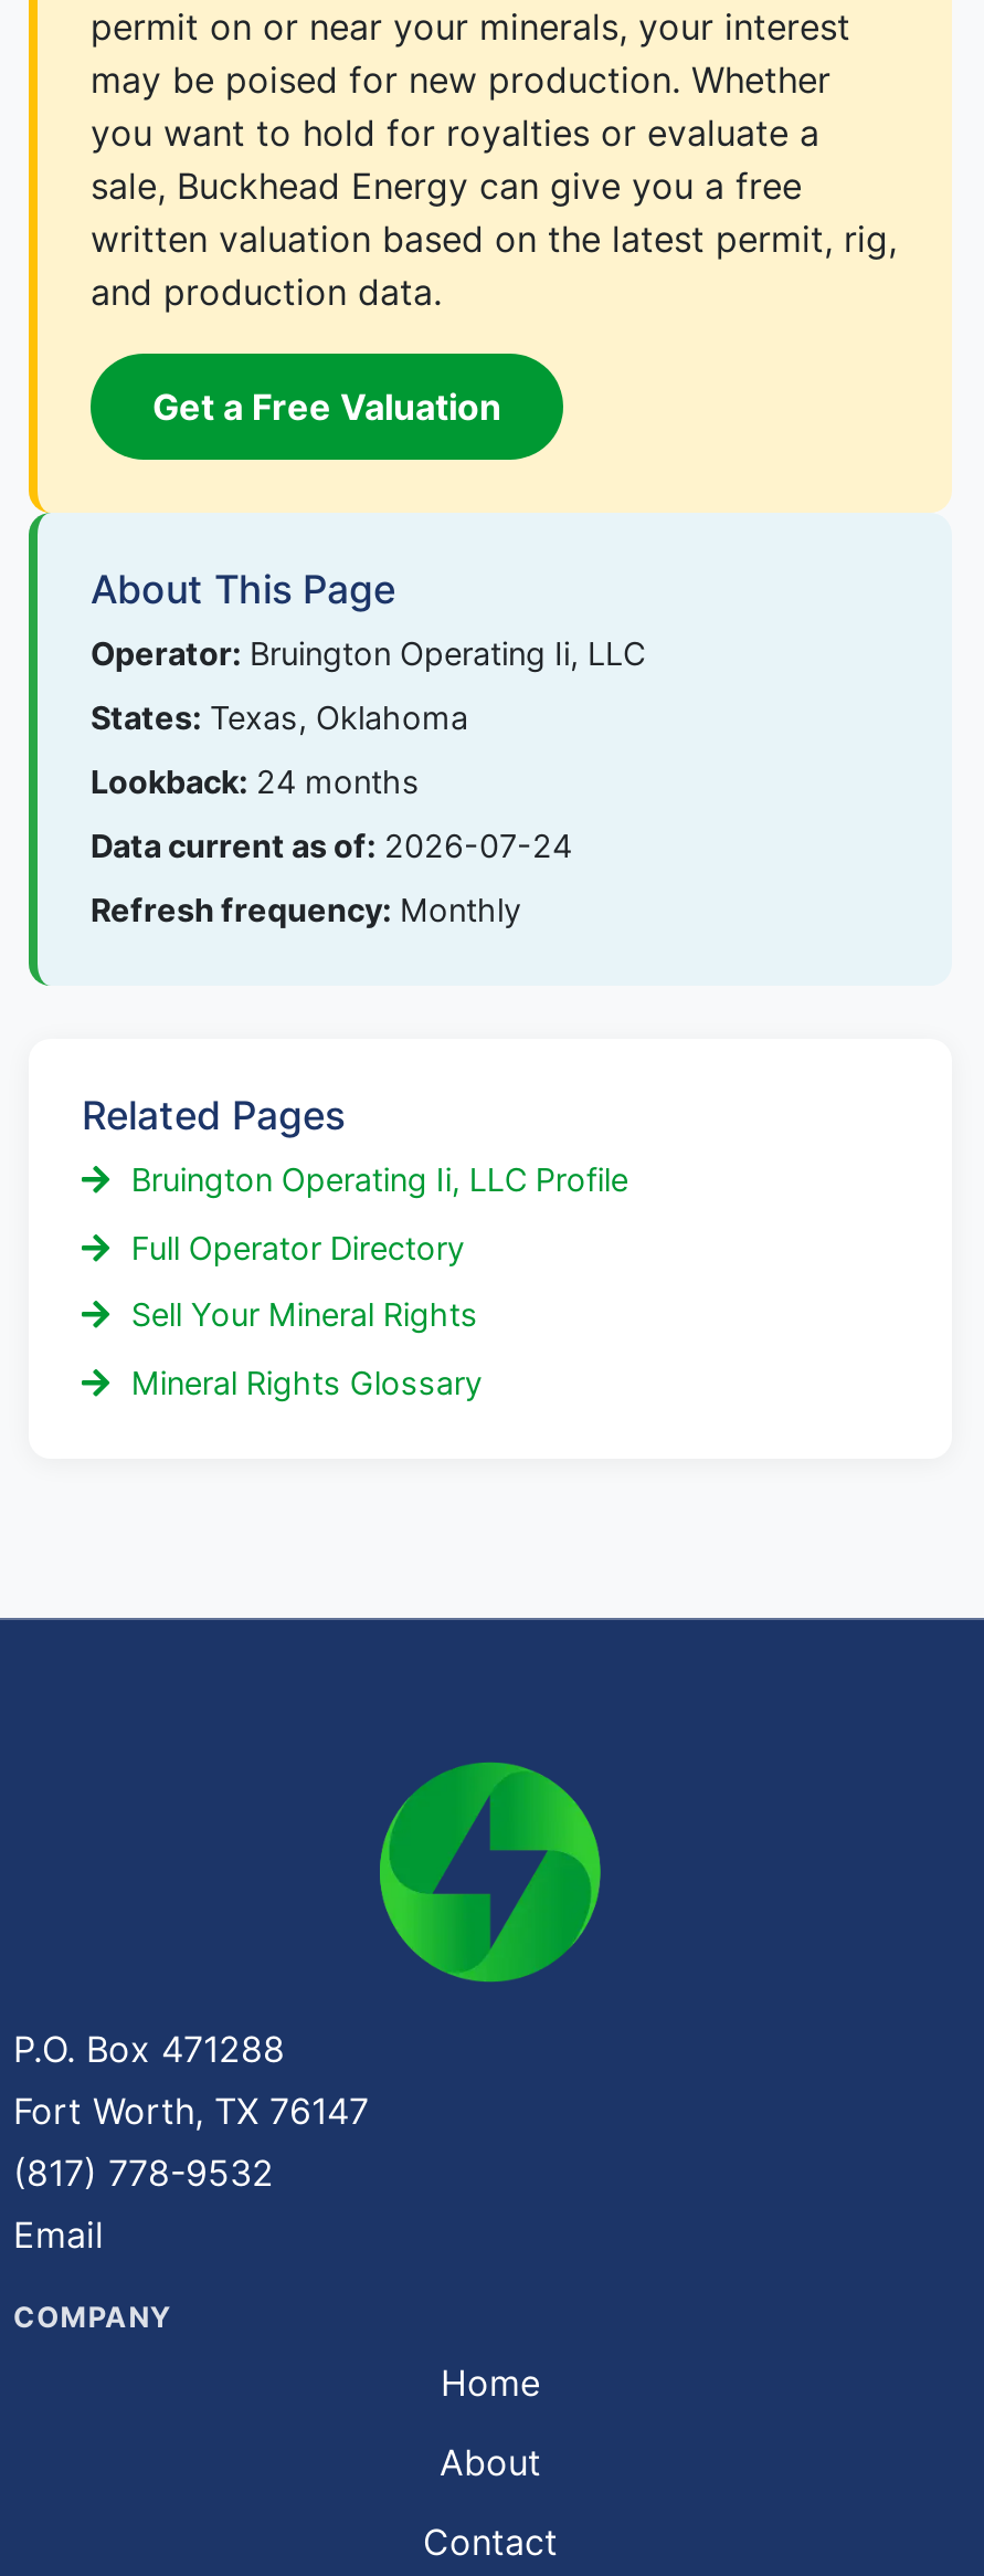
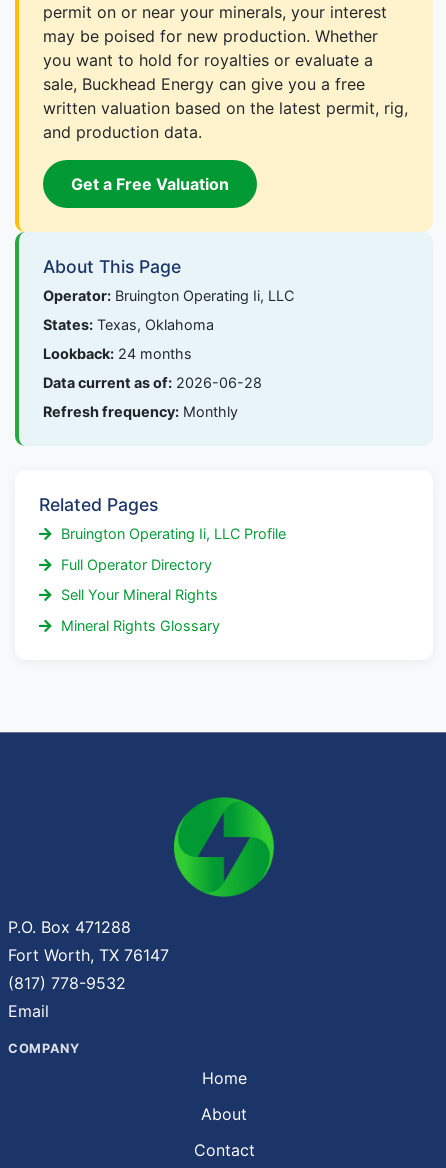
[91,827,572,864] Data current as of: 2026-07-24 -> [43,374,262,391] Data current as of: 2026-06-28

